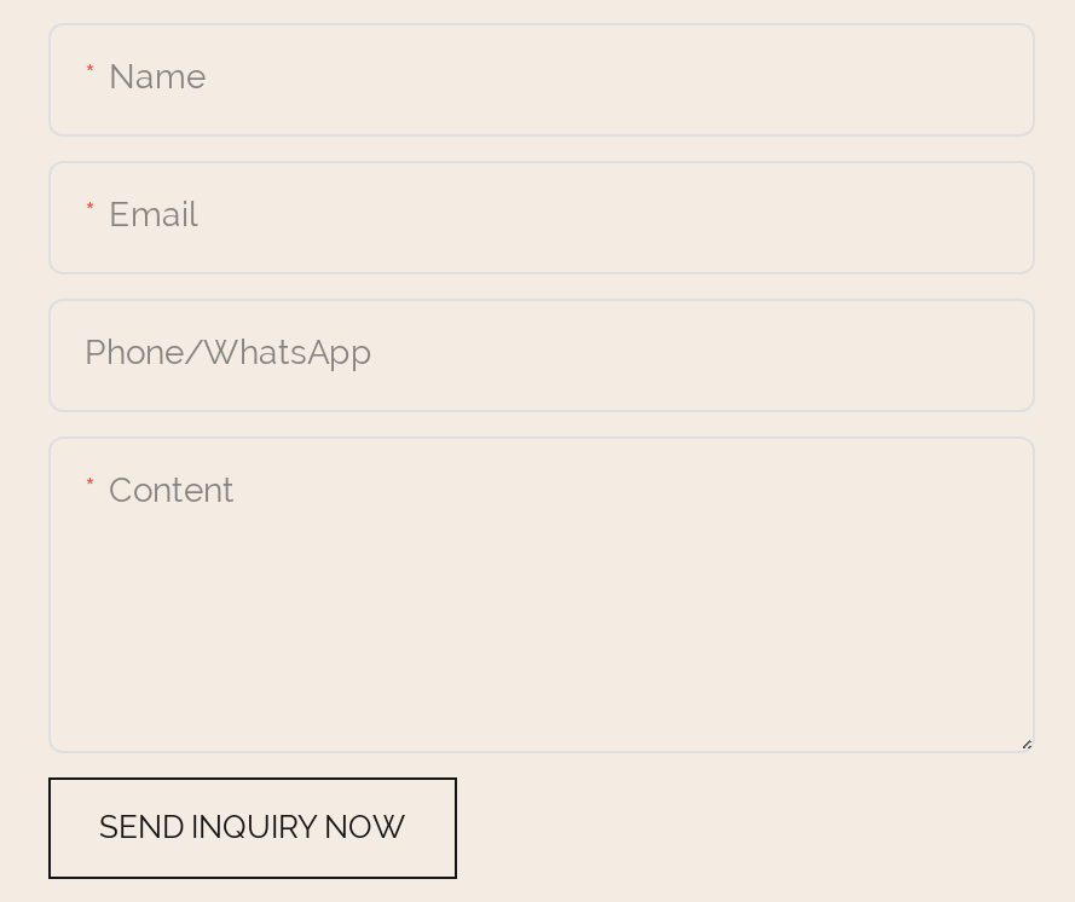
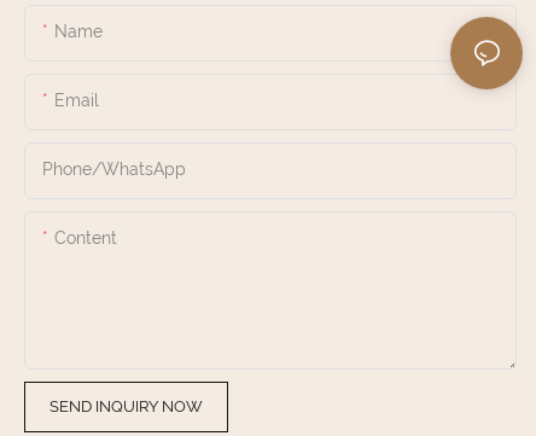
none -> [448,14,525,93] [image]

